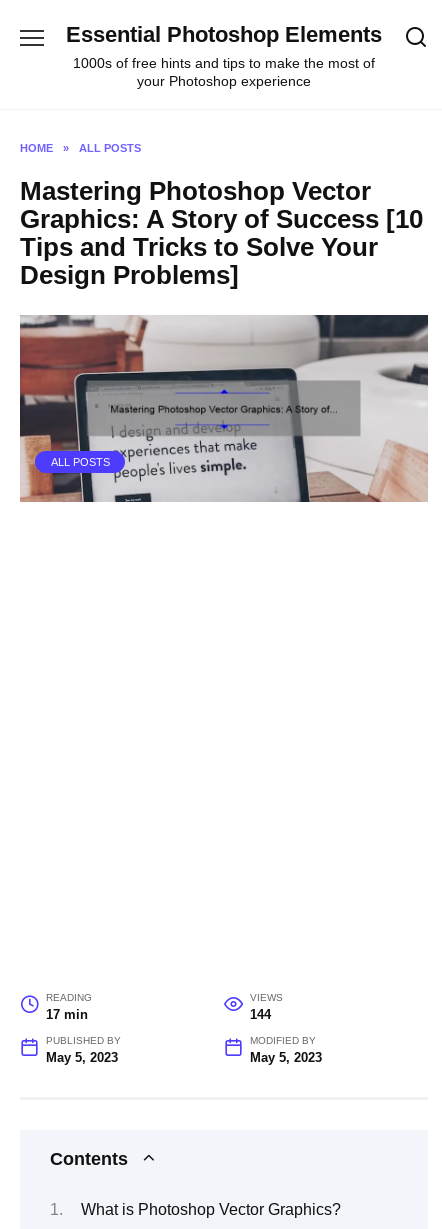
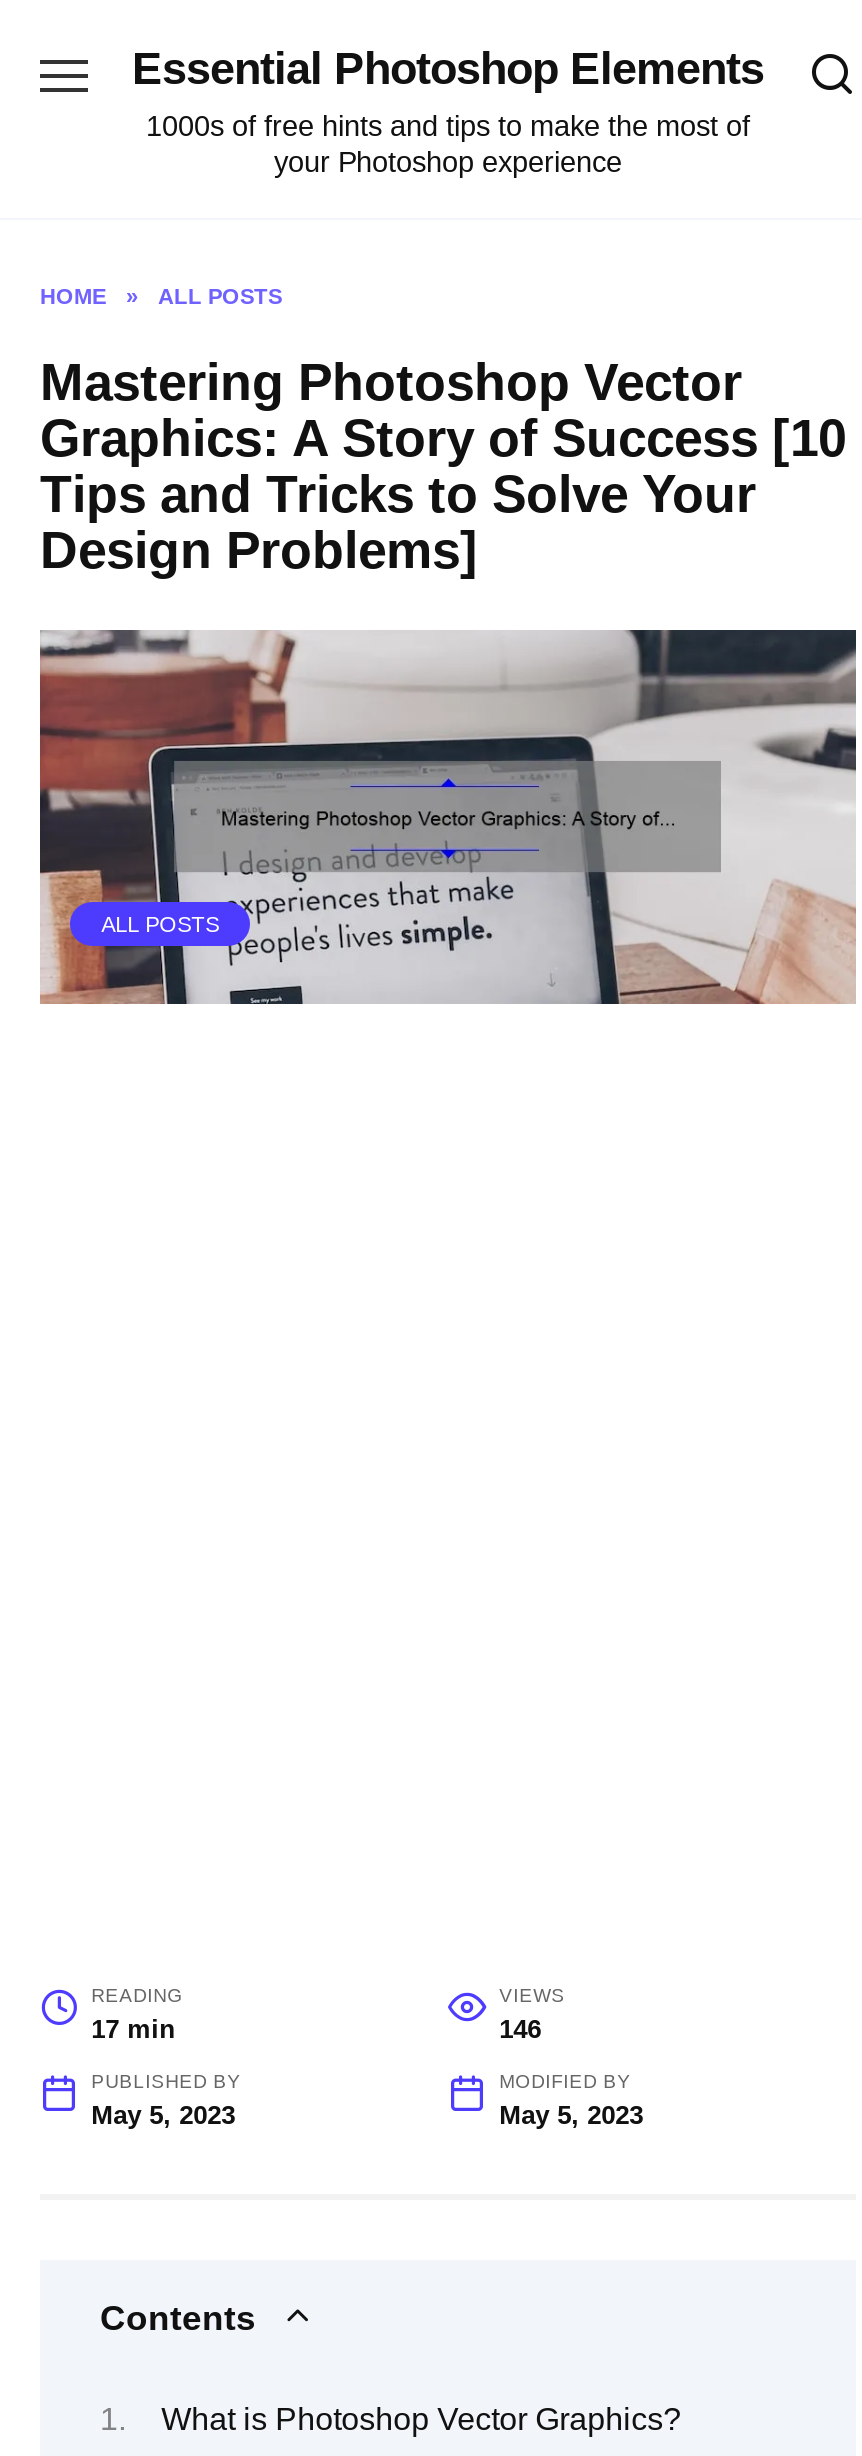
[250,1007,271,1022] 144 -> [499,2015,541,2045] 146

